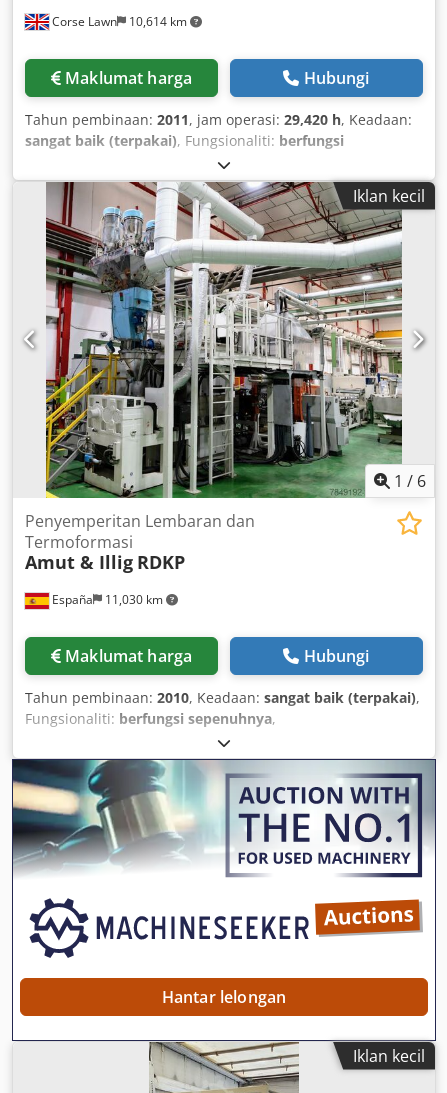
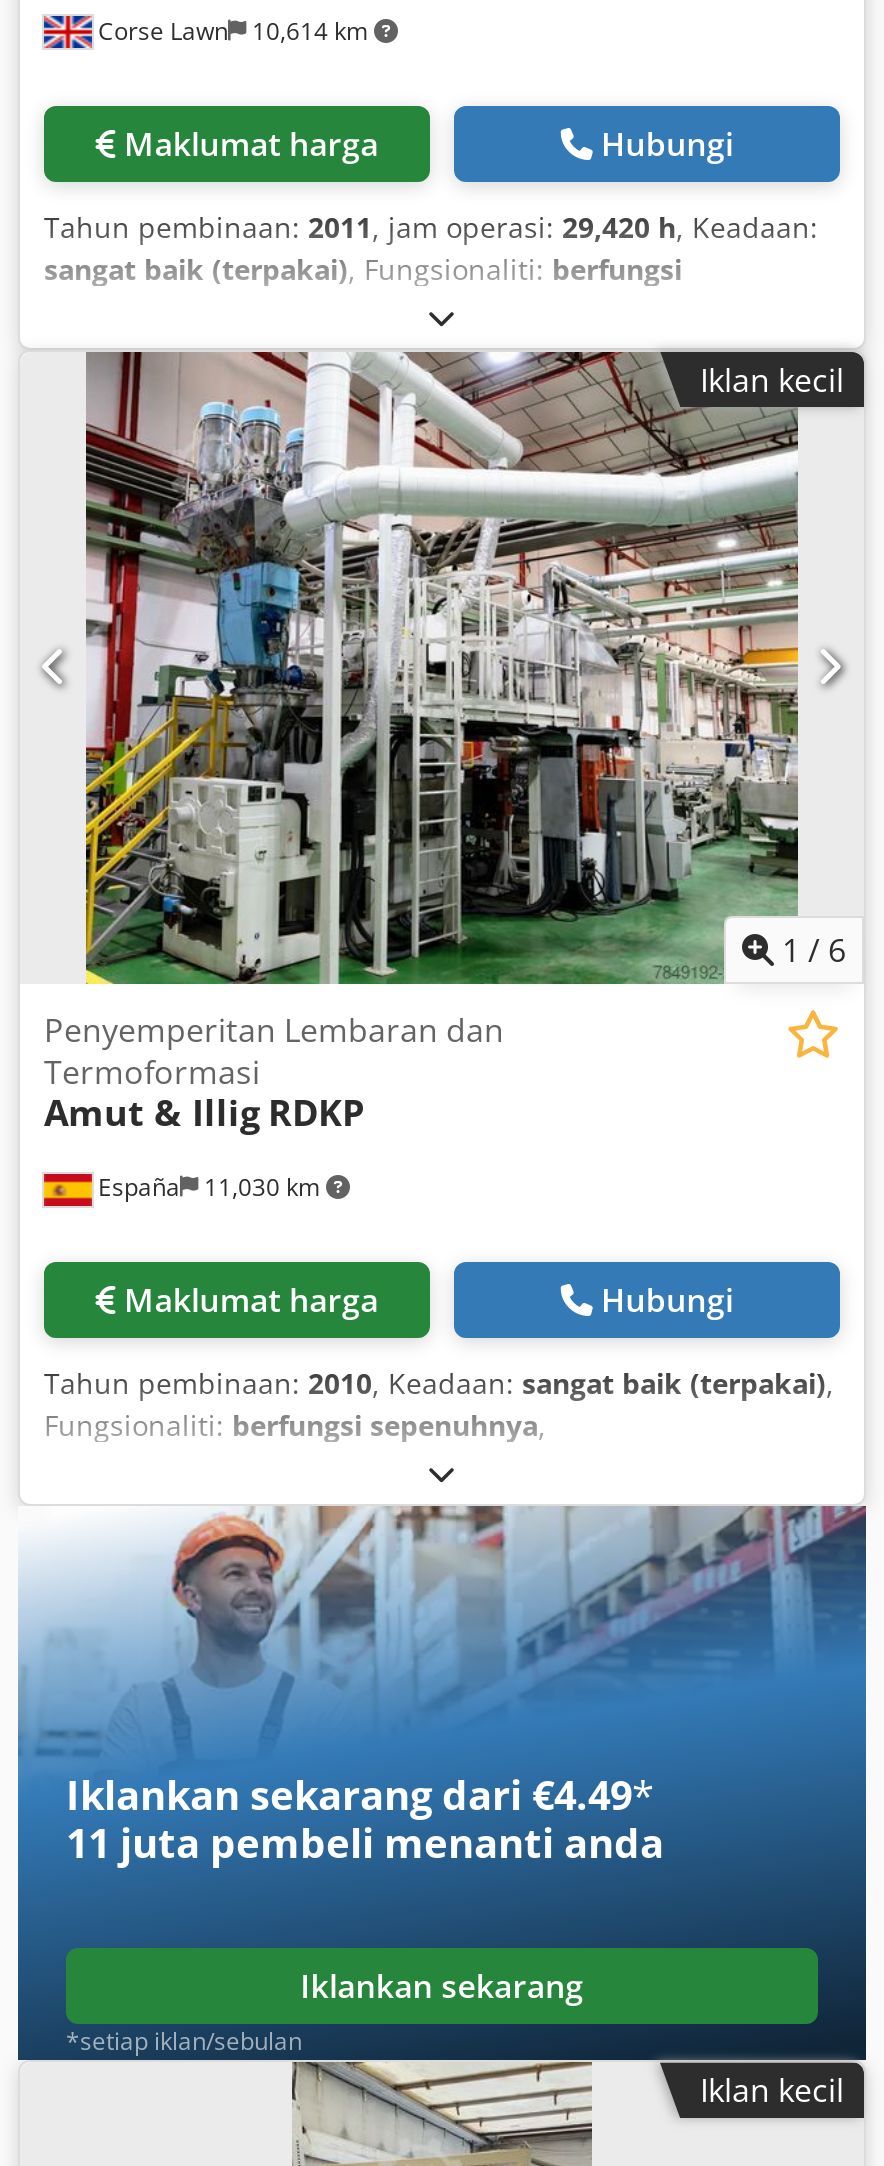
[11,758,436,1041] [image] | Hantar lelongan -> [18,1504,866,2060] [image] | Iklankan sekarang dari €4.49* | 11 juta pembeli menanti anda | Iklankan sekarang | *setiap iklan/sebulan

